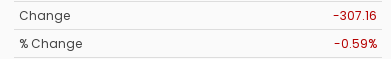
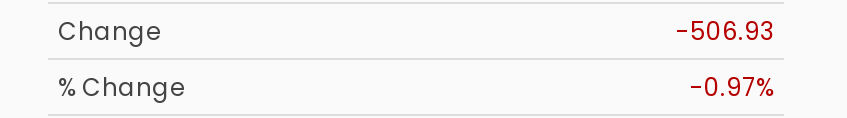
[333,7,377,24] -307.16 -> [676,15,774,49] -506.93
[334,35,377,52] -0.59% -> [690,71,774,105] -0.97%

